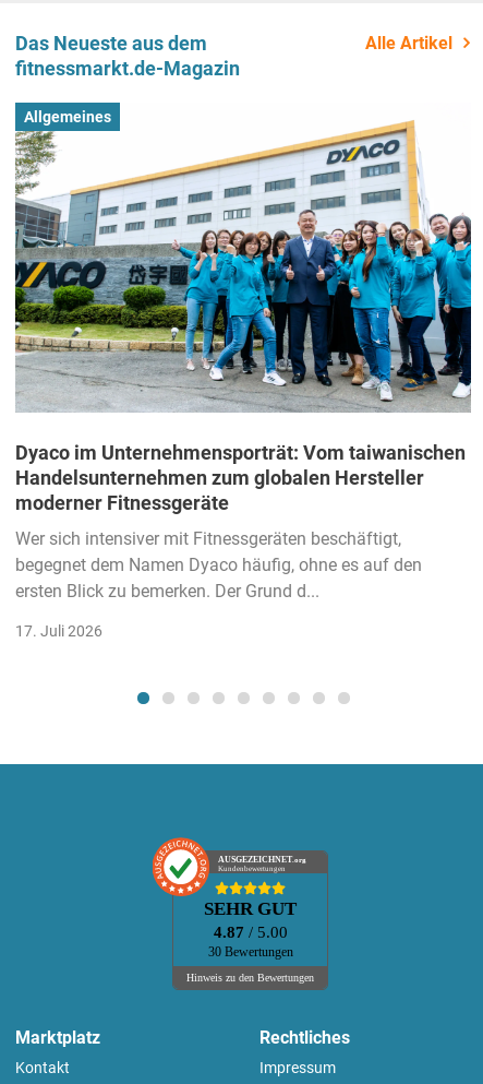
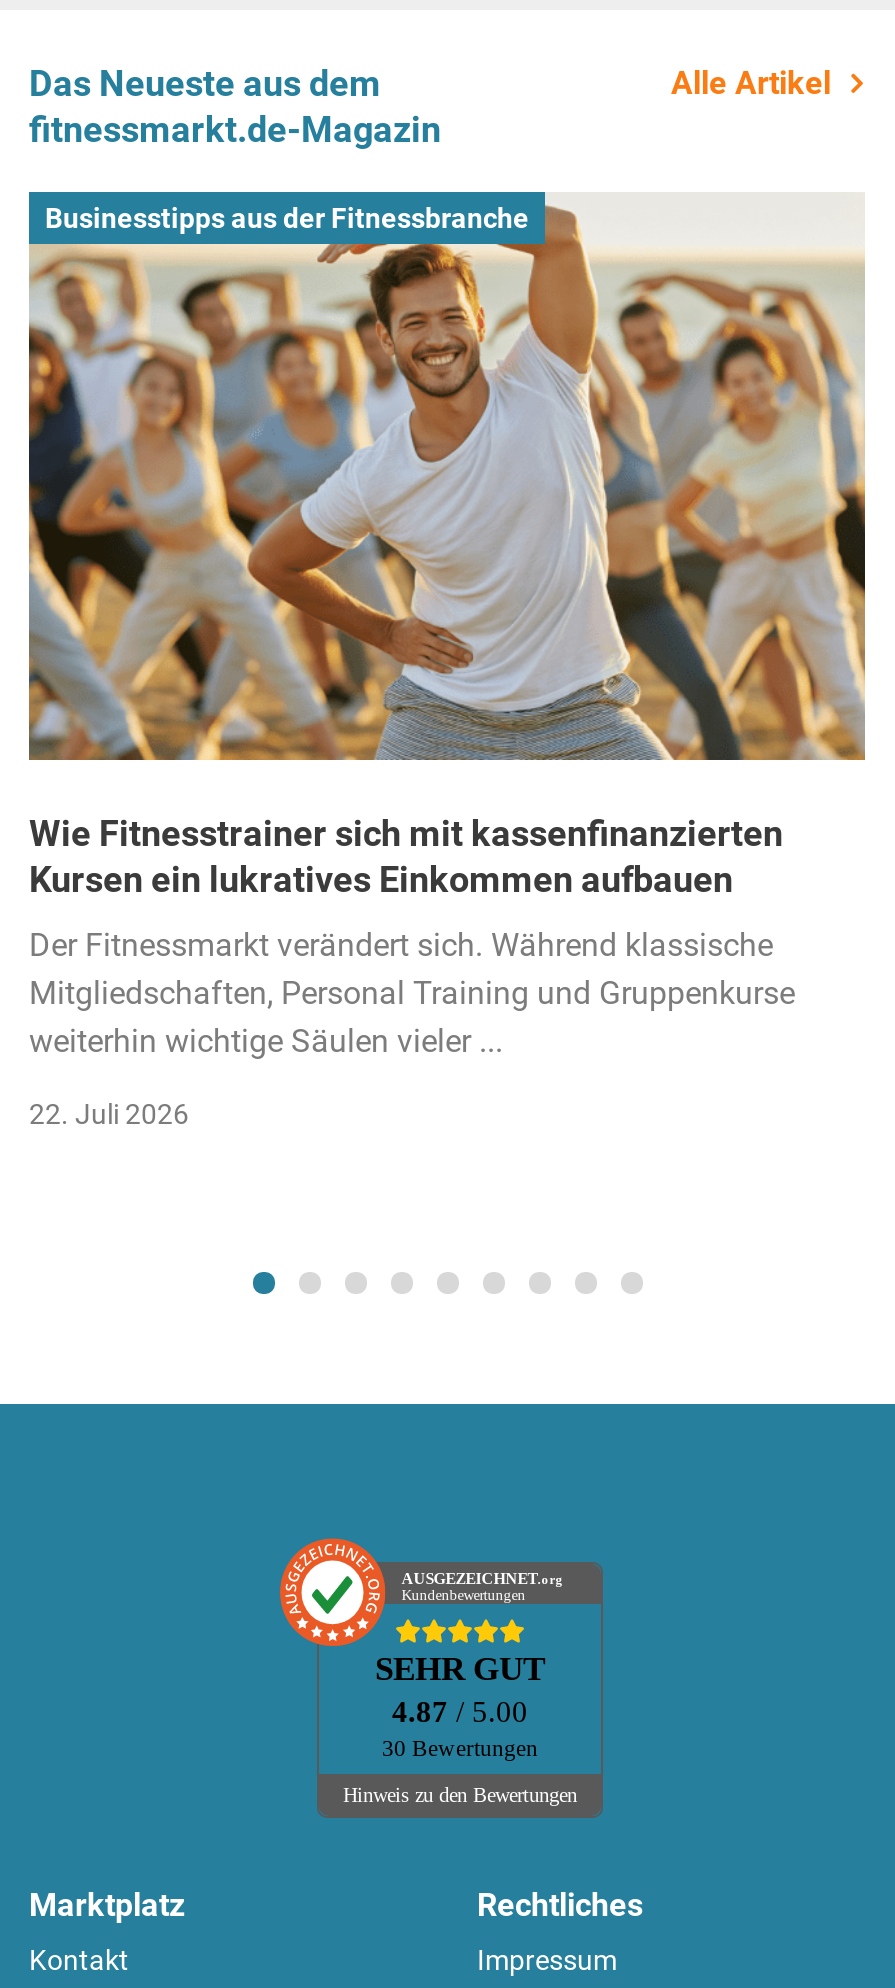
[14,108,472,413] [image] | Allgemeines -> [27,194,867,762] [image] | Businesstipps aus der Fitnessbranche
[15,441,466,514] Dyaco im Unternehmensporträt: Vom taiwanischen | Handelsunternehmen zum globalen Hersteller | moderner Fitnessgeräte -> [29,812,783,900] Wie Fitnesstrainer sich mit kassenfinanzierten | Kursen ein lukratives Einkommen aufbauen
[15,528,422,601] Wer sich intensiver mit Fitnessgeräten beschäftigt, | begegnet dem Namen Dyaco häufig, ohne es auf den | ersten Blick zu bemerken. Der Grund d... -> [29,926,795,1060] Der Fitnessmarkt verändert sich. Während klassische | Mitgliedschaften, Personal Training und Gruppenkurse | weiterhin wichtige Säulen vieler ...
[15,622,102,639] 17. Juli 2026 -> [29,1098,189,1130] 22. Juli 2026

